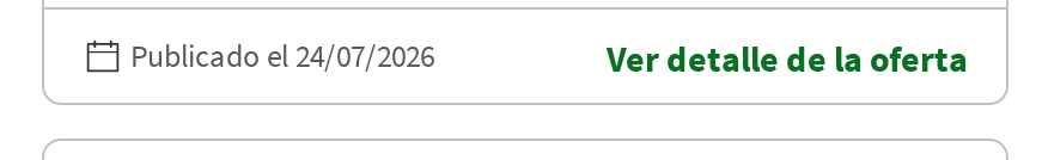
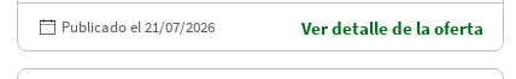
[130,35,434,75] Publicado el 24/07/2026 -> [61,16,215,37] Publicado el 21/07/2026

